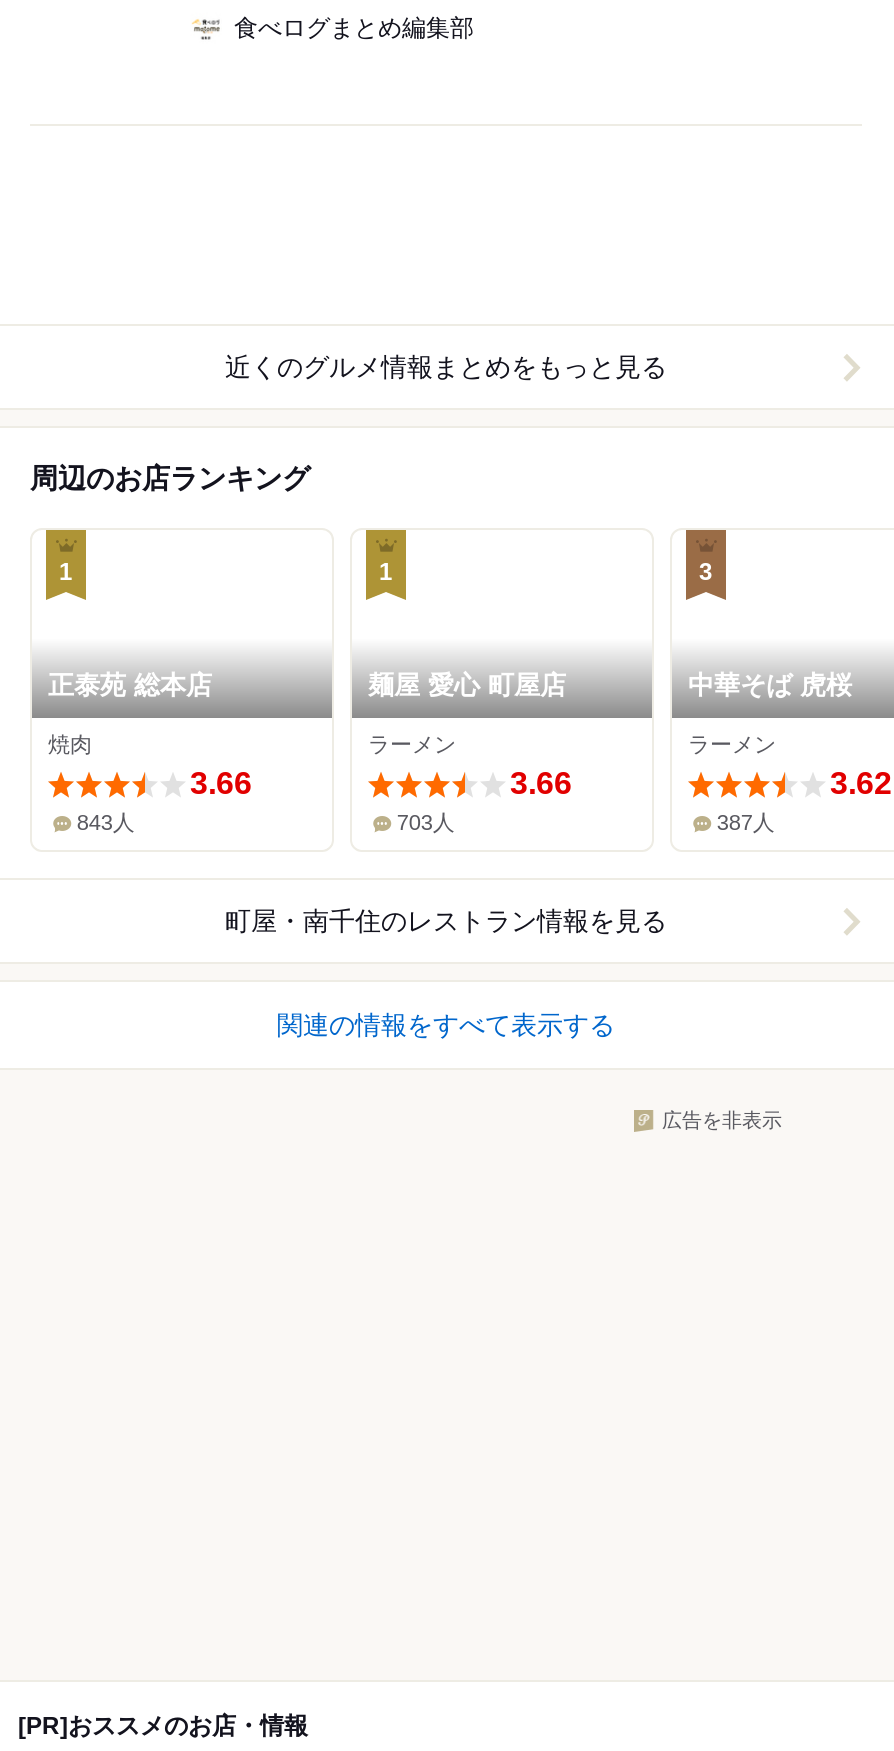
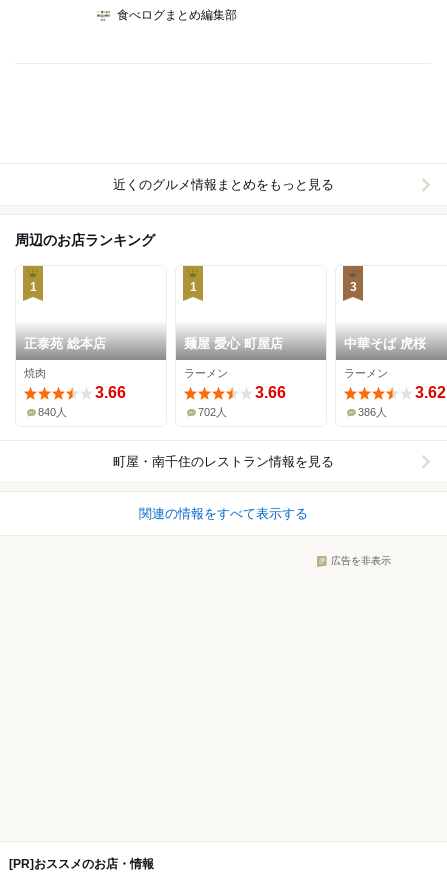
[77,811,135,835] 843人 -> [38,406,67,418] 840人
[397,811,455,835] 703人 -> [198,406,227,418] 702人
[717,811,775,835] 387人 -> [358,406,387,418] 386人

